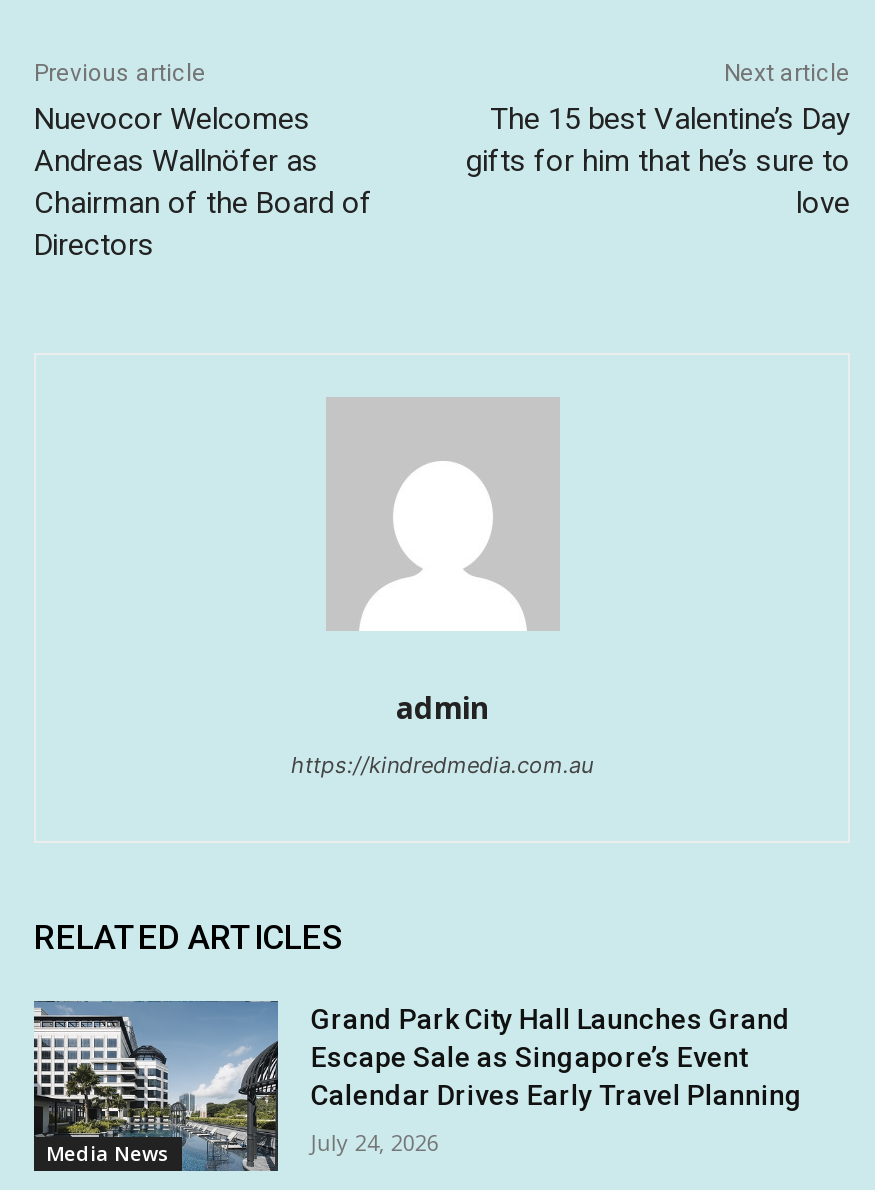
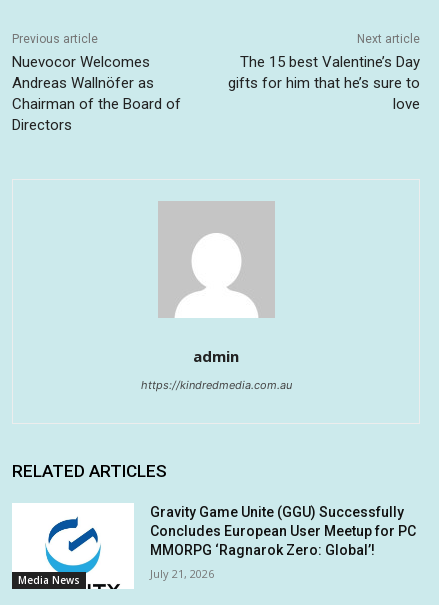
[32,998,803,1174] [image] | Grand Park City Hall Launches Grand | Escape Sale as Singapore’s Event | Calendar Drives Early Travel Planning -> [11,503,416,590] [image] | Gravity Game Unite (GGU) Successfully | Concludes European User Meetup for PC | MMORPG ‘Ragnarok Zero: Global’!
[311,1126,439,1156] July 24, 2026 -> [150,566,214,581] July 21, 2026

